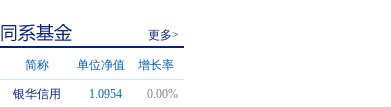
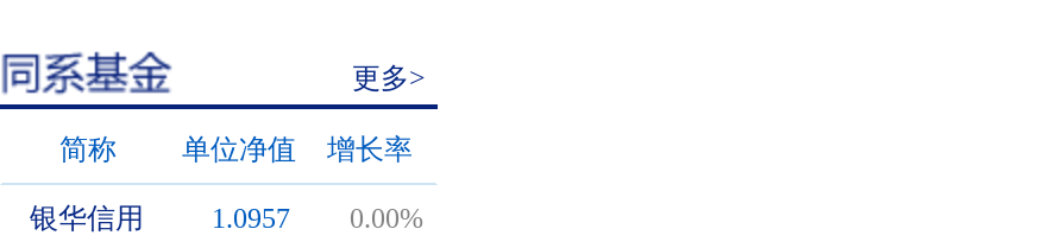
[89,87,178,101] 1.0954 0.00% -> [212,202,423,235] 1.0957 0.00%

